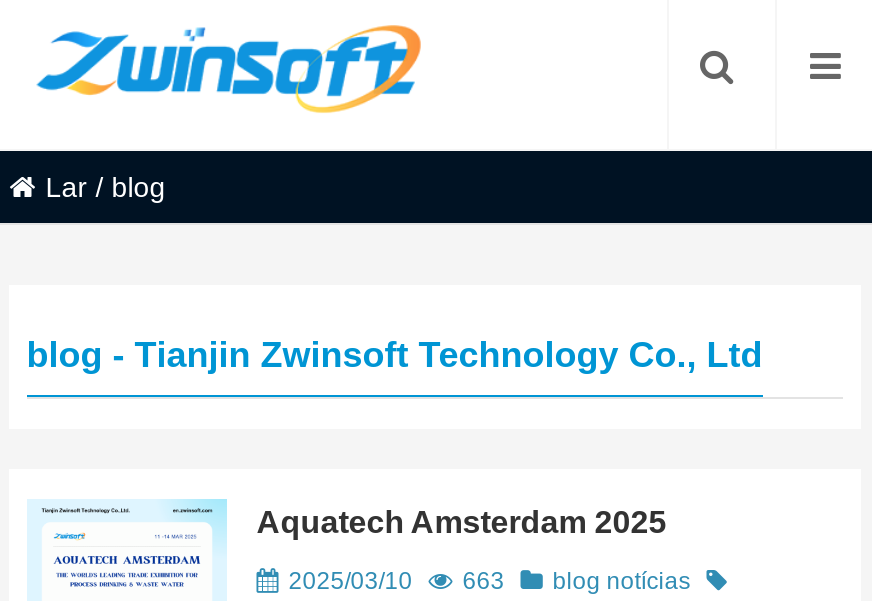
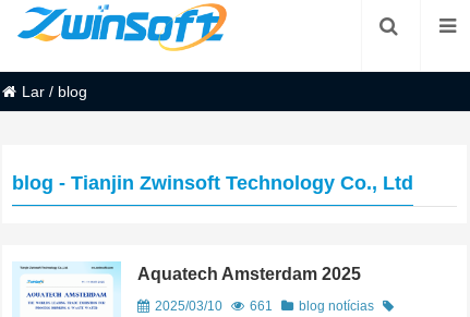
[288,567,690,595] 2025/03/10 663 blog notícias -> [155,298,374,314] 2025/03/10 661 blog notícias

